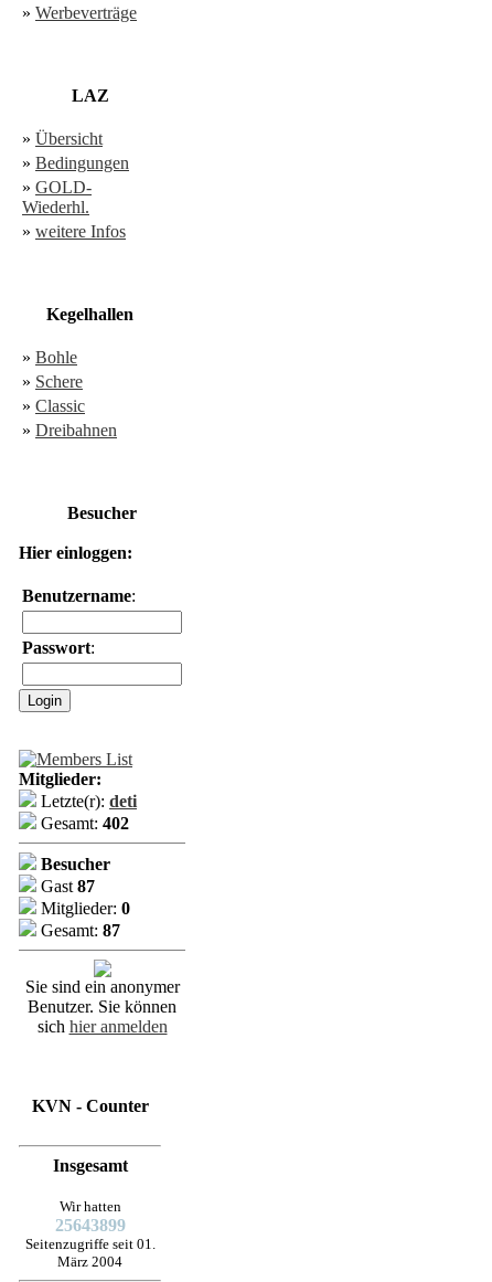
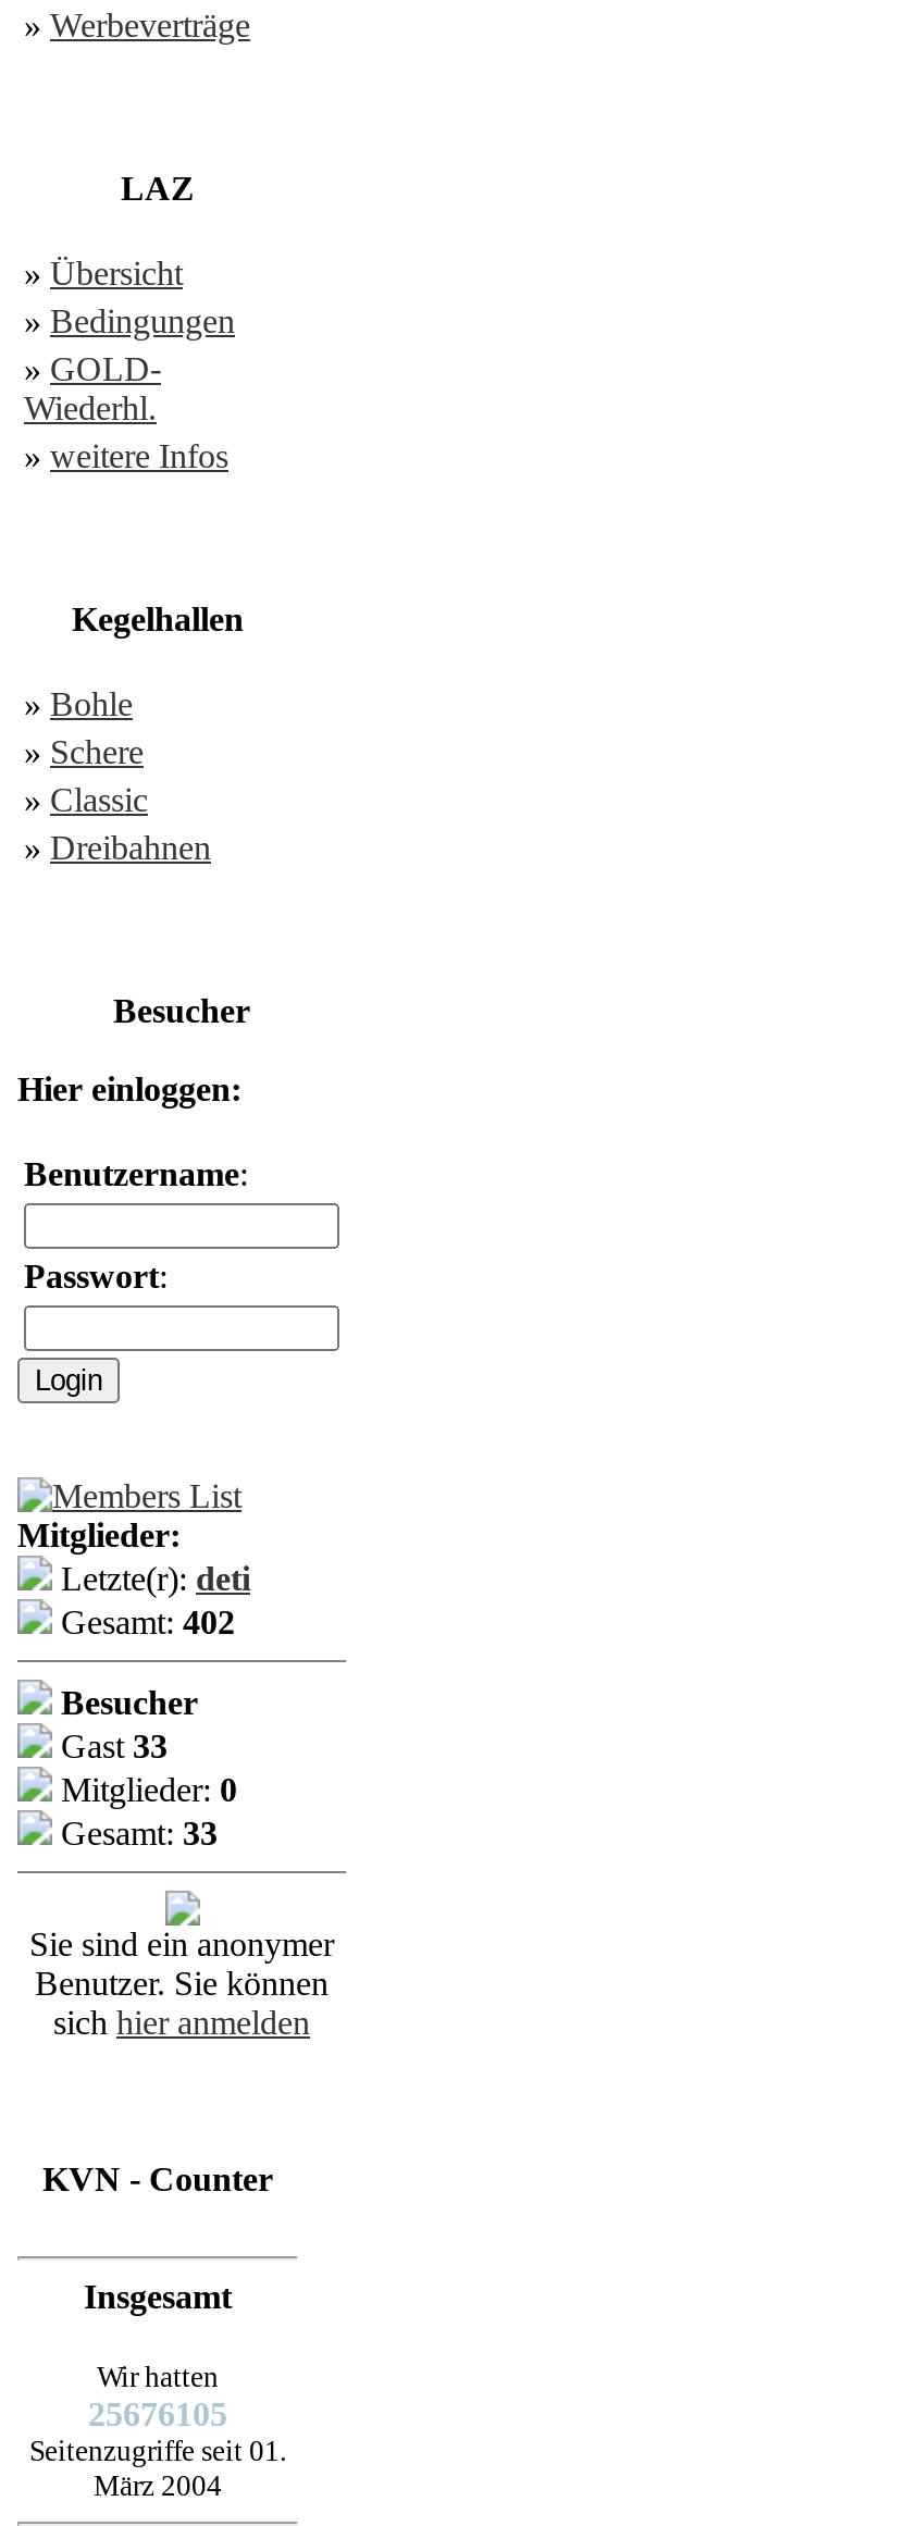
[36,877,95,896] Gast 87 -> [52,1728,168,1765] Gast 33
[36,921,120,940] Gesamt: 87 -> [52,1815,218,1852] Gesamt: 33
[55,1216,125,1235] 25643899 -> [88,2395,227,2432] 25676105

